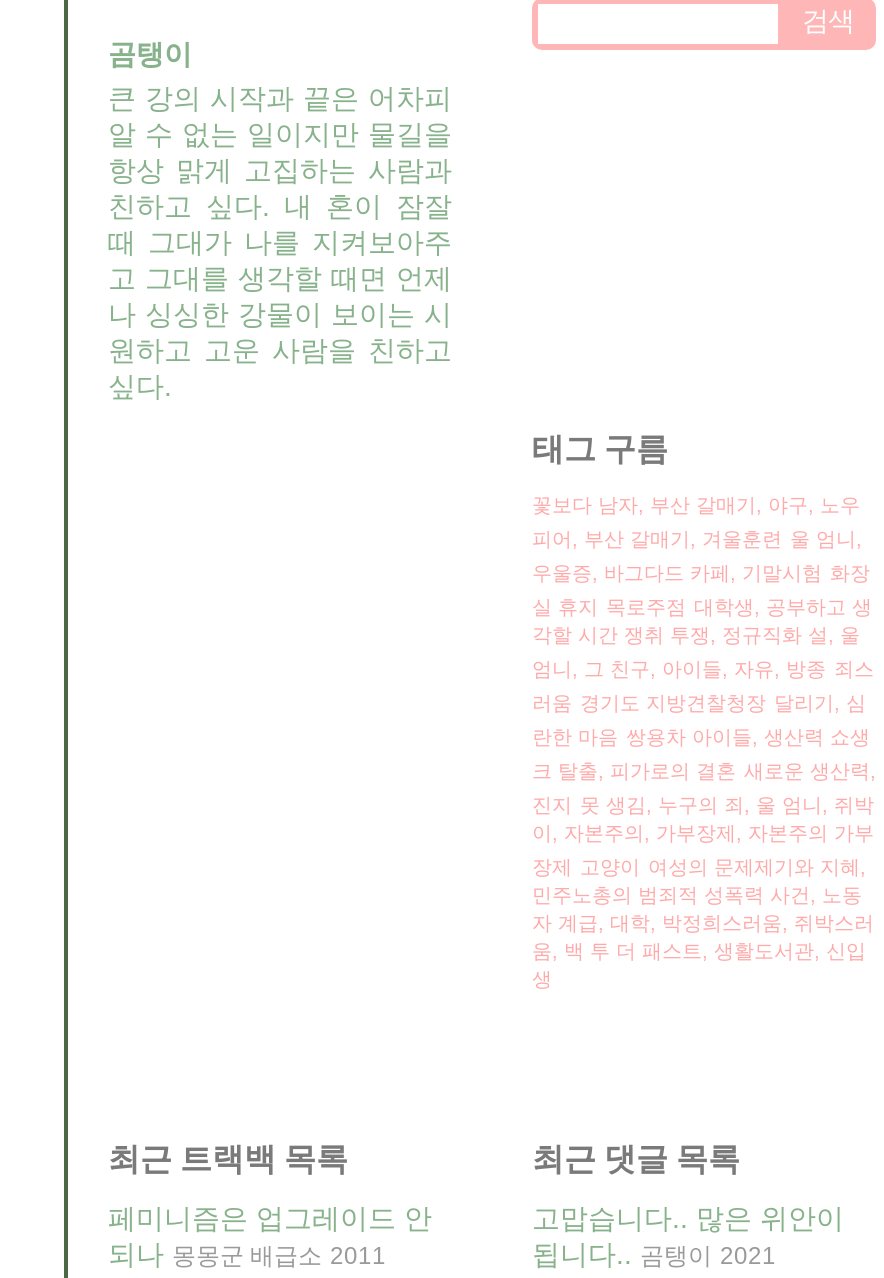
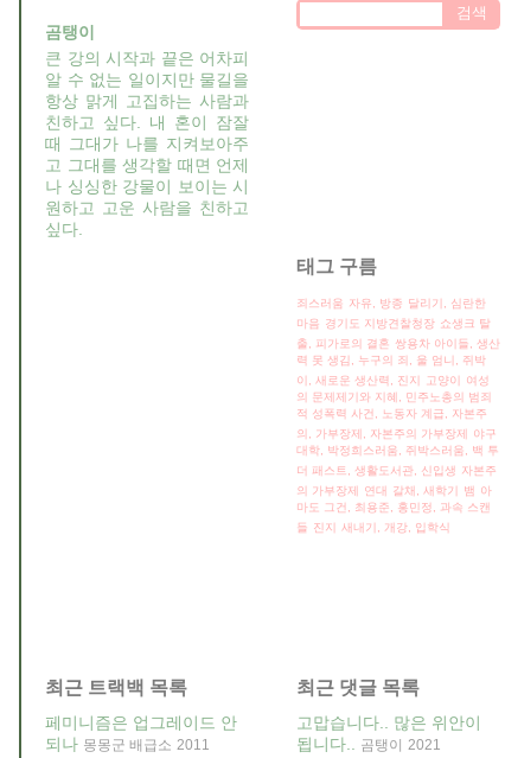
[532,494,876,990] 꽃보다 남자, 부산 갈매기, 야구, 노우 | 피어, 부산 갈매기, 겨울훈련 울 엄니, | 우울증, 바그다드 카페, 기말시험 화장 | 실 휴지 목로주점 대학생, 공부하고 생 | 각할 시간 쟁취 투쟁, 정규직화 설, 울 | 엄니, 그 친구, 아이들, 자유, 방종 죄스 | 러움 경기도 지방견찰청장 달리기, 심 | 란한 마음 쌍용차 아이들, 생산력 쇼생 | 크 탈출, 피가로의 결혼 새로운 생산력, | 진지 못 생김, 누구의 죄, 울 엄니, 쥐박 | 이, 자본주의, 가부장제, 자본주의 가부 | 장제 고양이 여성의 문제제기와 지혜, | 민주노총의 범죄적 성폭력 사건, 노동 | 자 계급, 대학, 박정희스러움, 쥐박스러 | 움, 백 투 더 패스트, 생활도서관, 신입 | 생 -> [296,297,500,534] 죄스러움 자유, 방종 달리기, 심란한 | 마음 경기도 지방견찰청장 쇼생크 탈 | 출, 피가로의 결혼 쌍용차 아이들, 생산 | 력 못 생김, 누구의 죄, 울 엄니, 쥐박 | 이, 새로운 생산력, 진지 고양이 여성 | 의 문제제기와 지혜, 민주노총의 범죄 | 적 성폭력 사건, 노동자 계급, 자본주 | 의, 가부장제, 자본주의 가부장제 야구 | 대학, 박정희스러움, 쥐박스러움, 백 투 | 더 패스트, 생활도서관, 신입생 자본주 | 의 가부장제 연대 갈채, 새학기 뱀 아 | 마도 그건, 최용준, 홍민정, 과속 스캔 | 들 진지 새내기, 개강, 입학식

